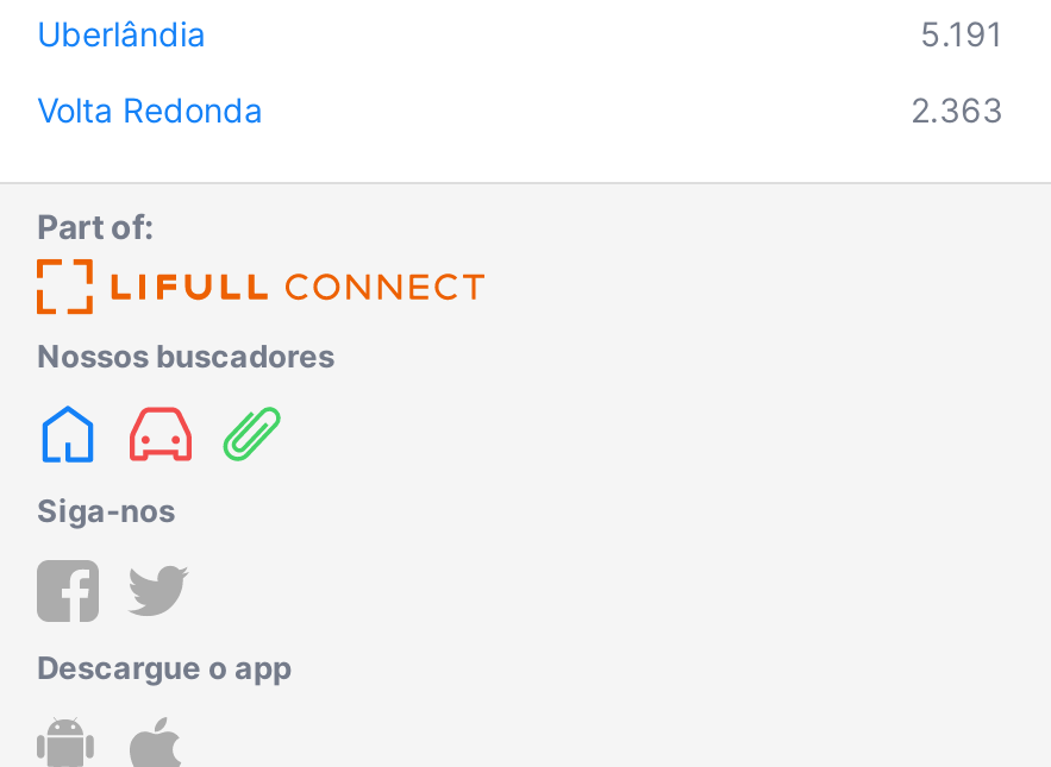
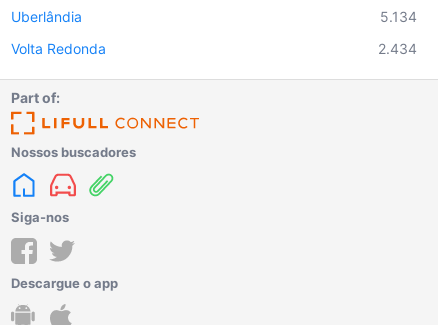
[920,12,1003,53] 5.191 -> [380,8,417,25] 5.134
[911,88,1003,129] 2.363 -> [378,40,417,57] 2.434

